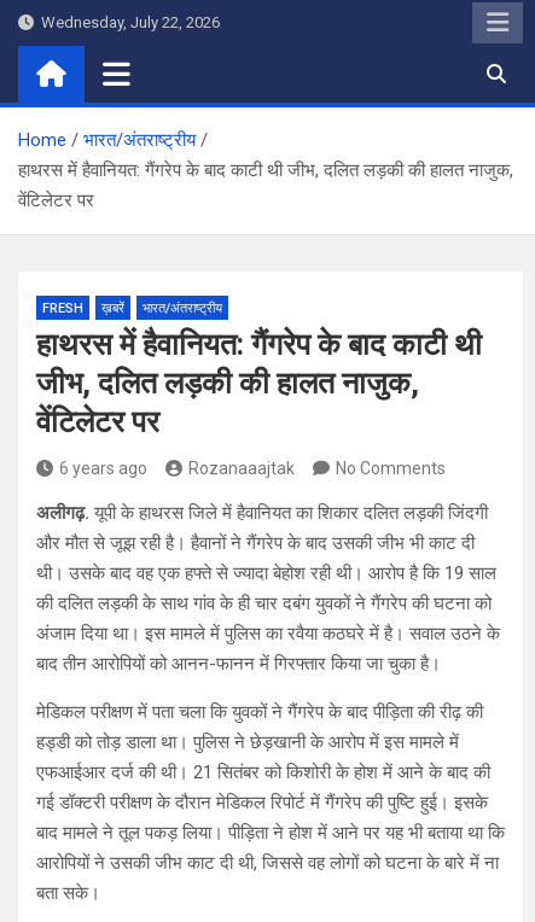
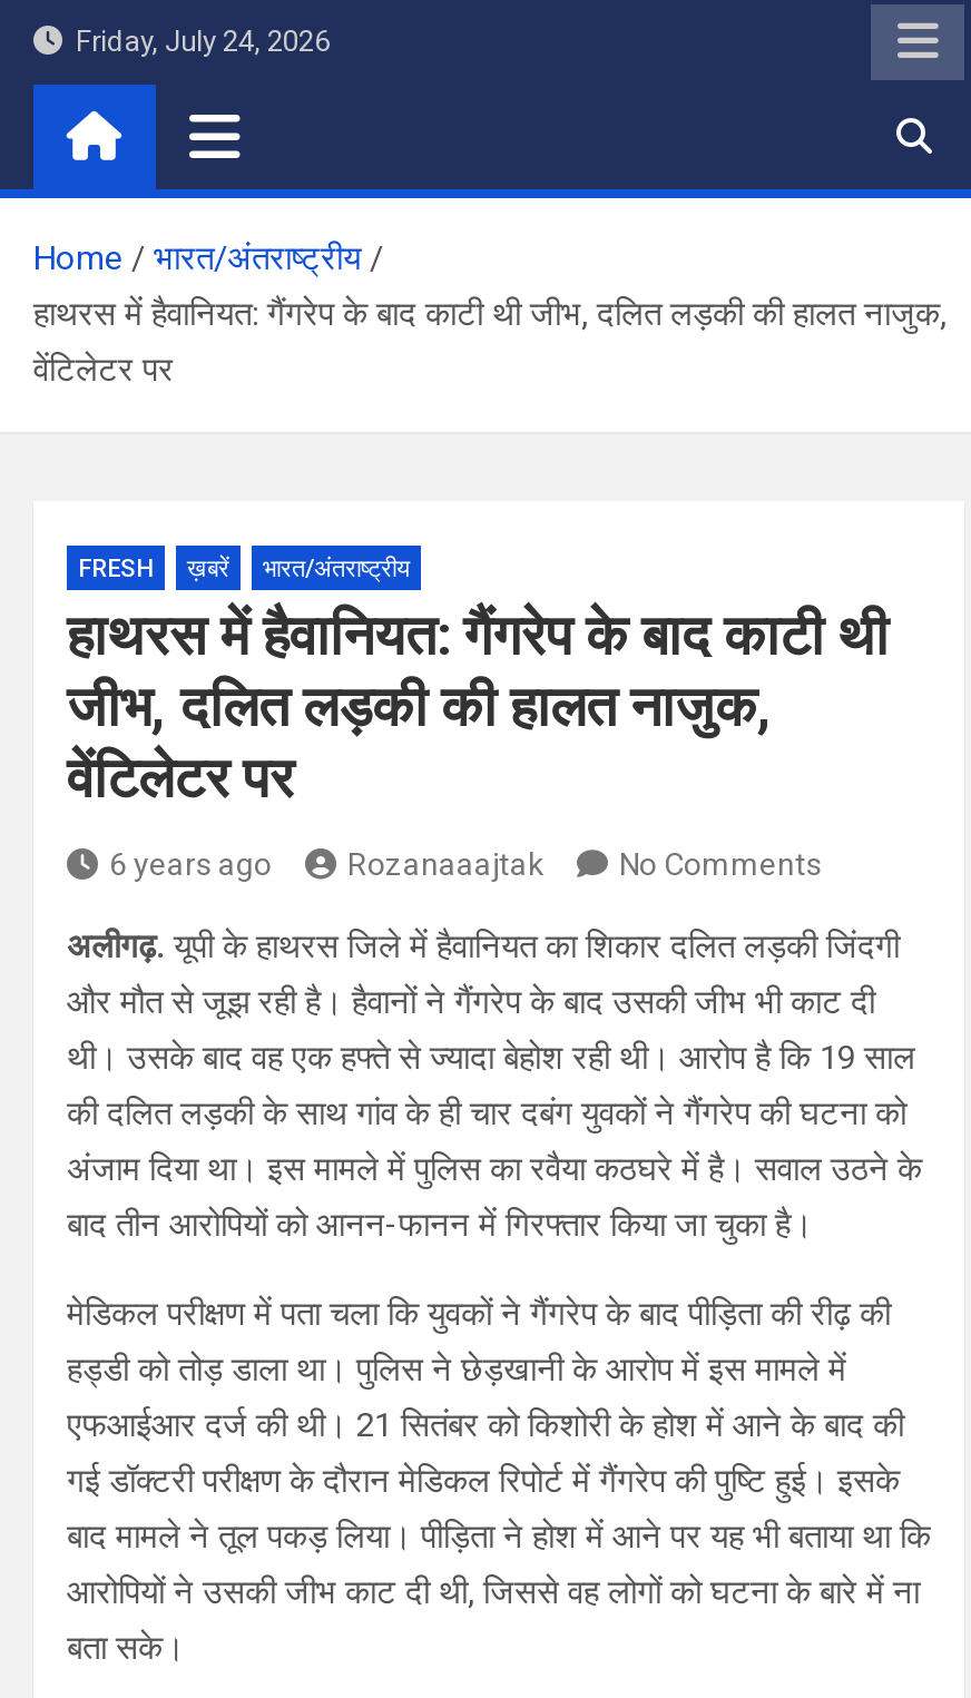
[34,13,220,31] Wednesday, July 22, 2026 -> [62,24,330,58] Friday, July 24, 2026

